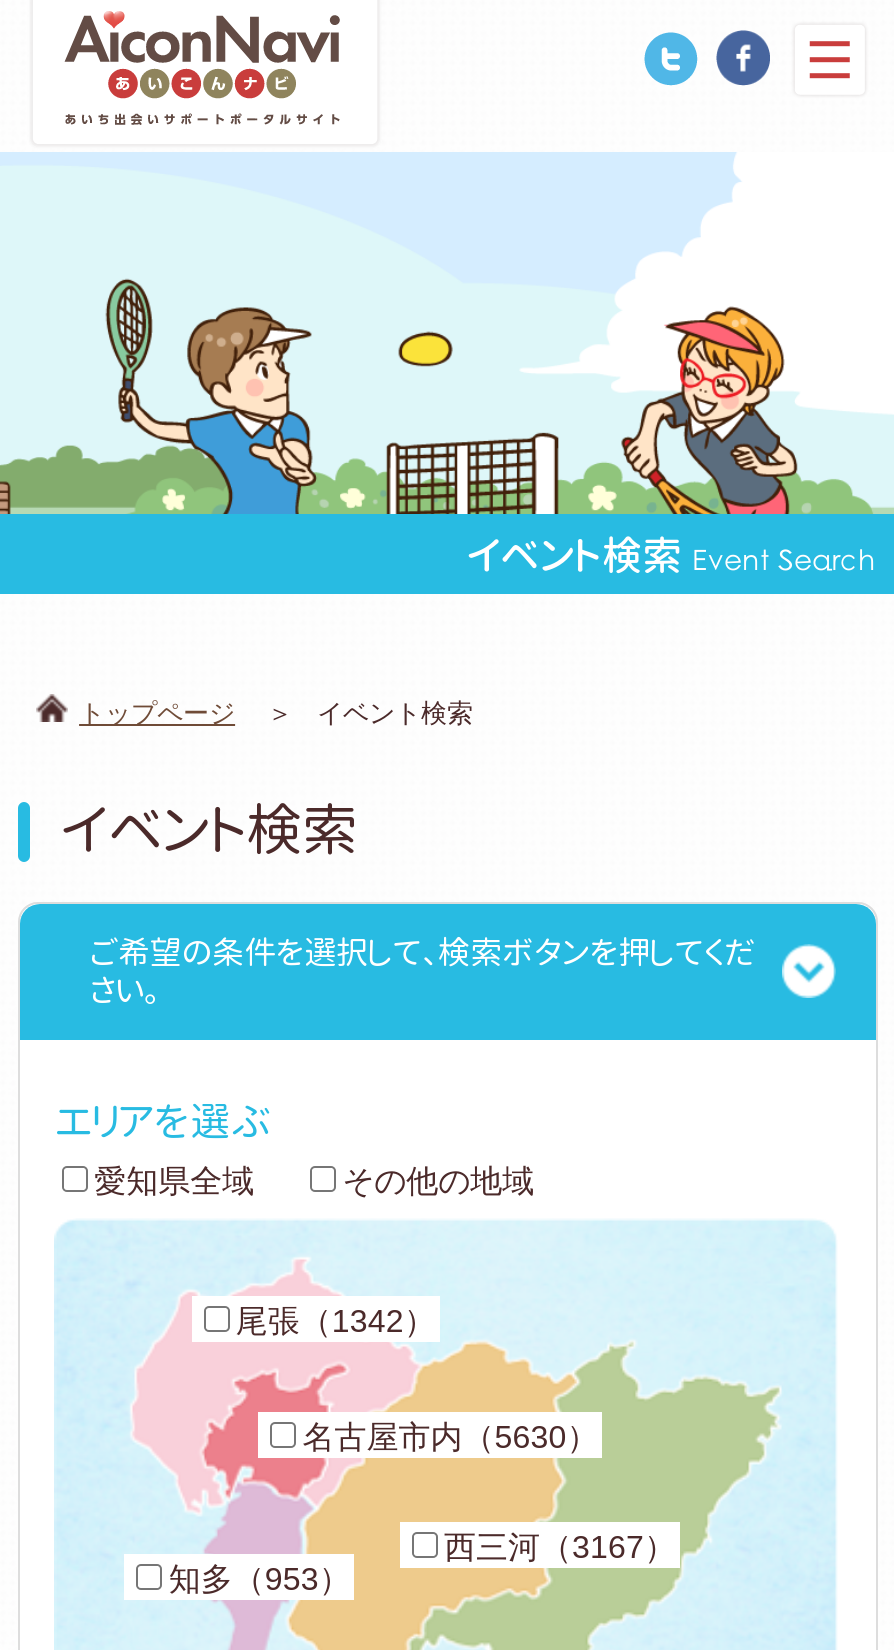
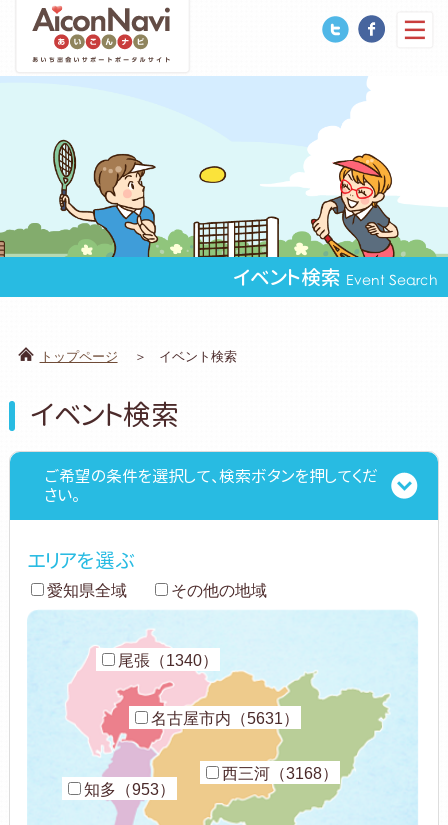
[236,1305,436,1339] 尾張（1342） -> [118,652,218,669] 尾張（1340）
[302,1421,598,1455] 名古屋市内（5630） -> [151,710,299,727] 名古屋市内（5631）
[444,1531,676,1565] 西三河（3167） -> [222,765,338,782] 西三河（3168）

